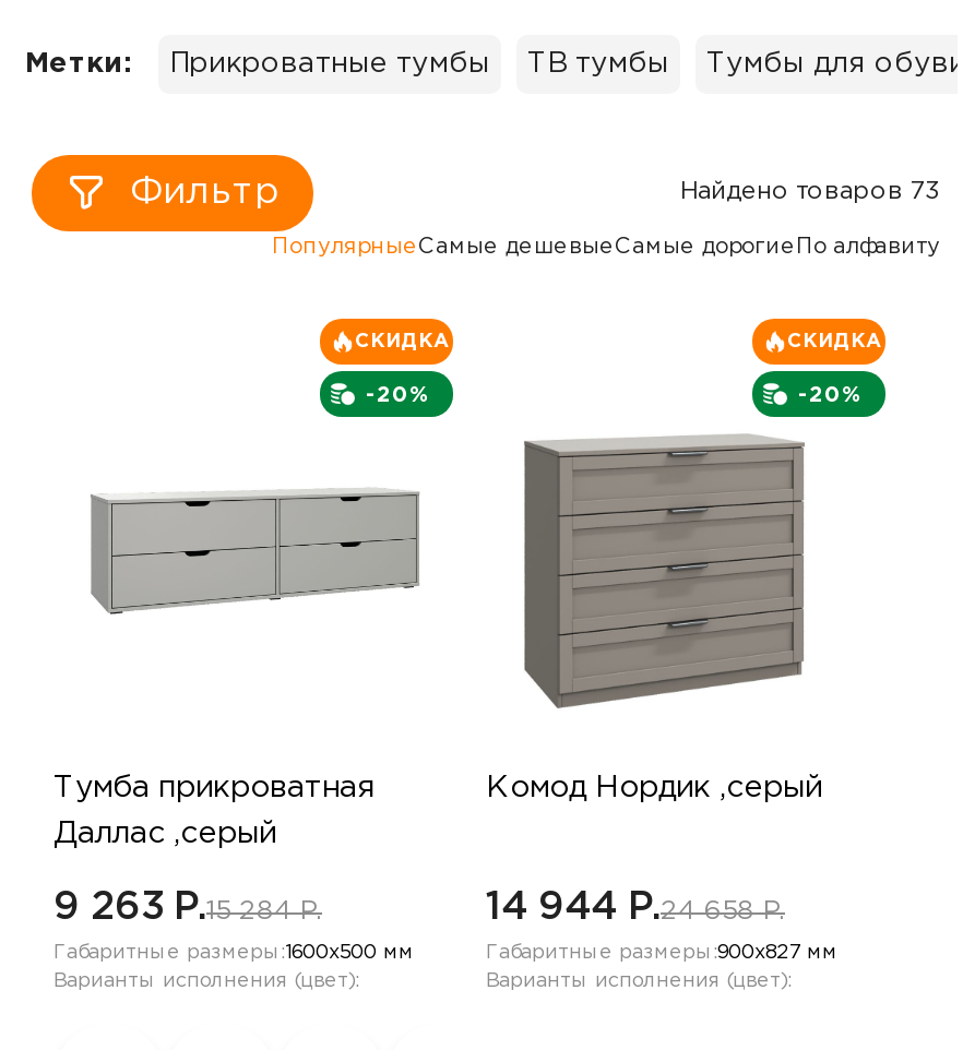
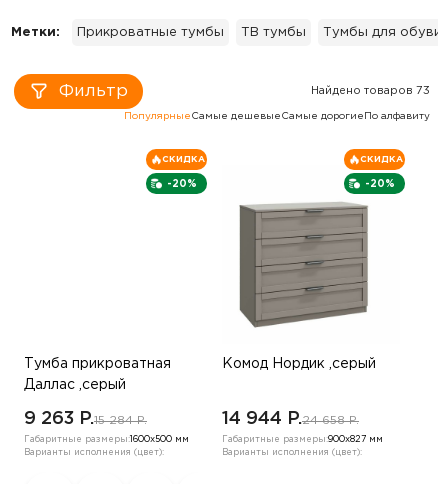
[91,489,420,616] [image] -> none

